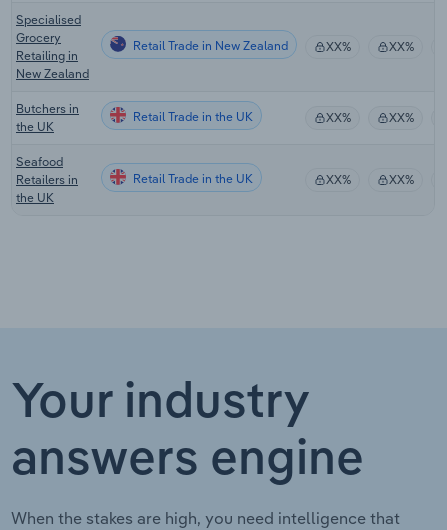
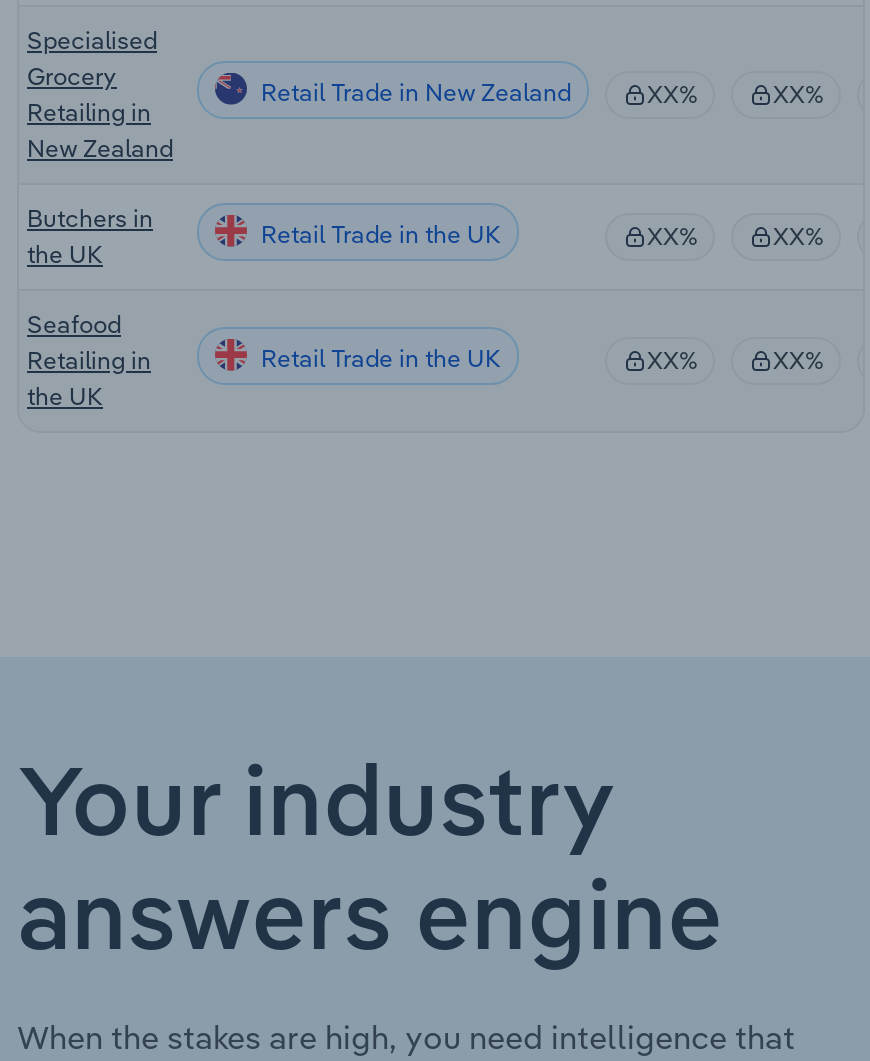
[16,172,78,187] Retailers in -> [27,344,151,374] Retailing in

